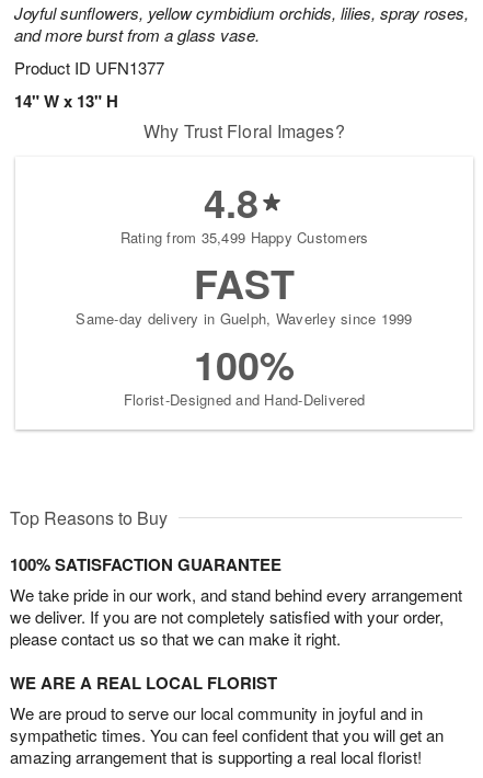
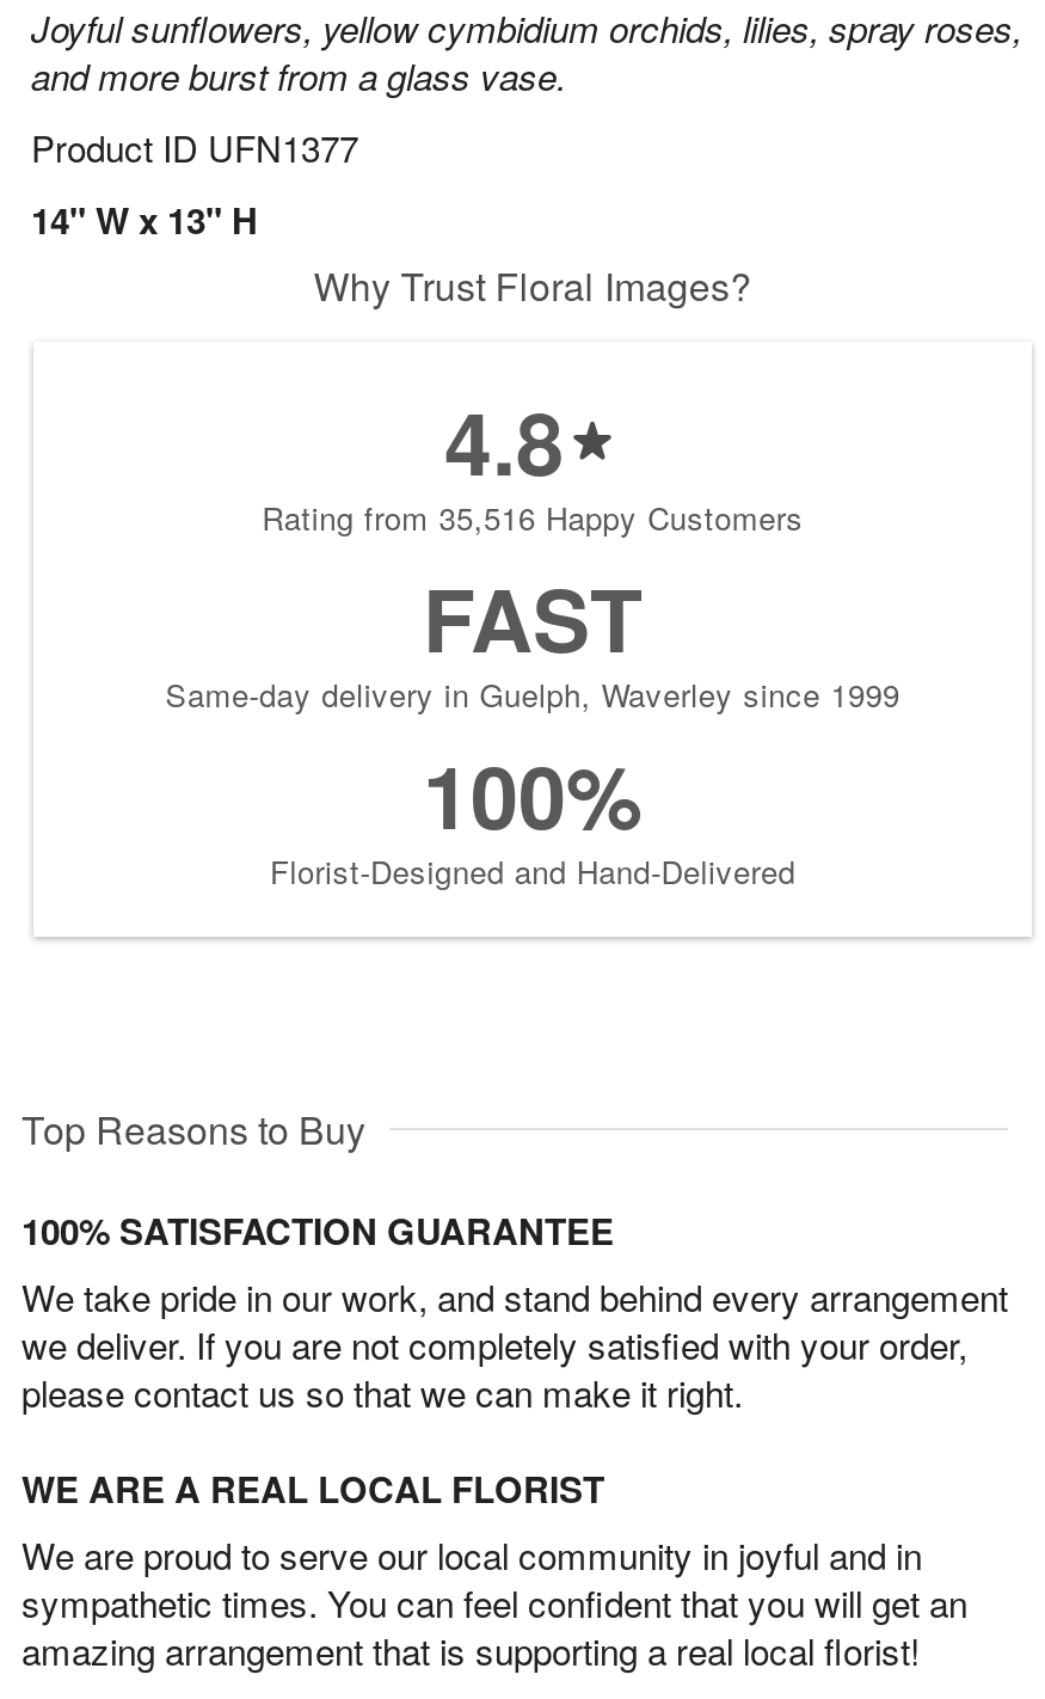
[120,227,368,248] Rating from 35,499 Happy Customers -> [262,496,804,541] Rating from 35,516 Happy Customers

